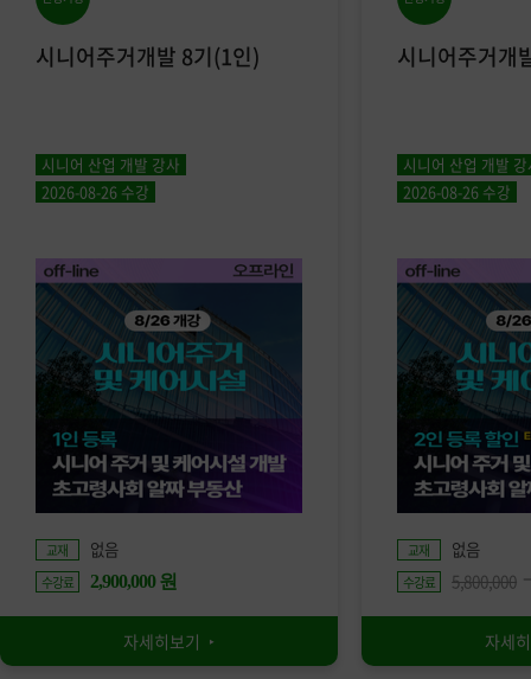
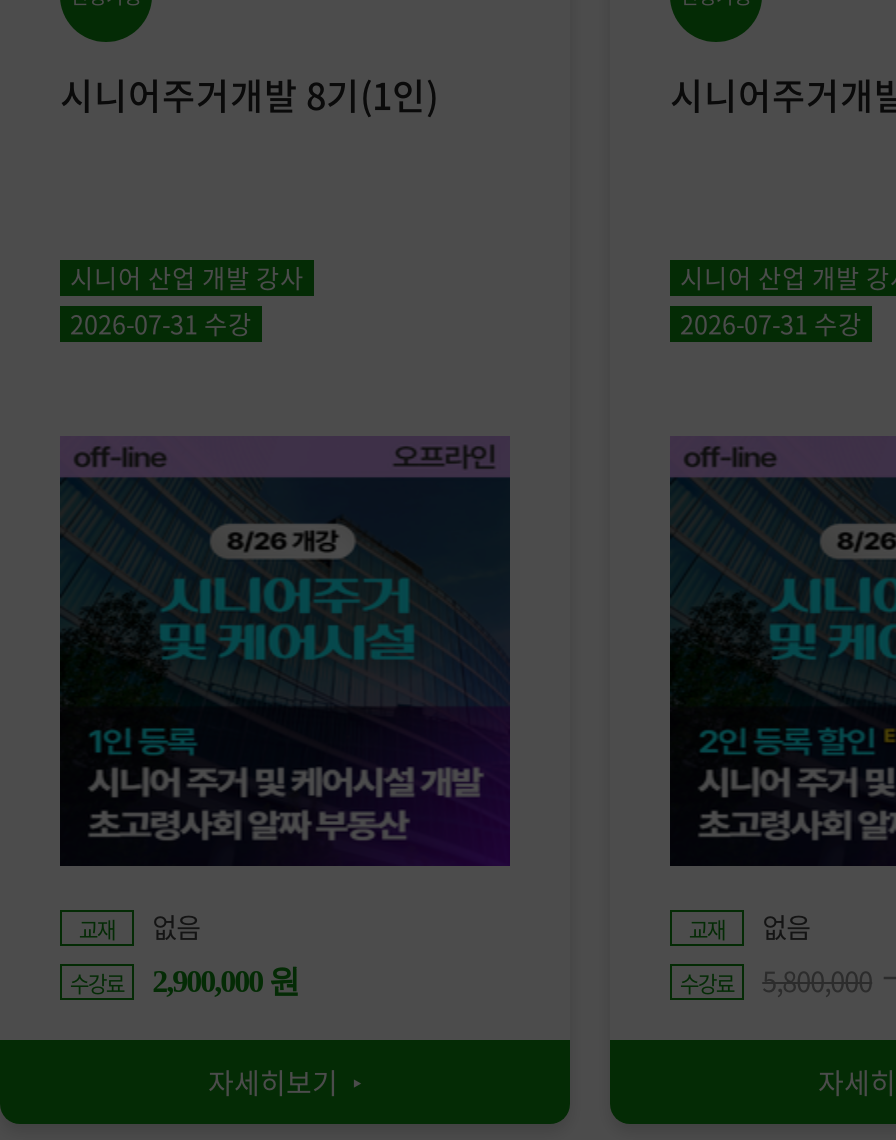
[41,180,149,203] 2026-08-26 수강 -> [70,304,252,342] 2026-07-31 수강
[403,180,511,203] 2026-08-26 수강 -> [680,304,862,342] 2026-07-31 수강

